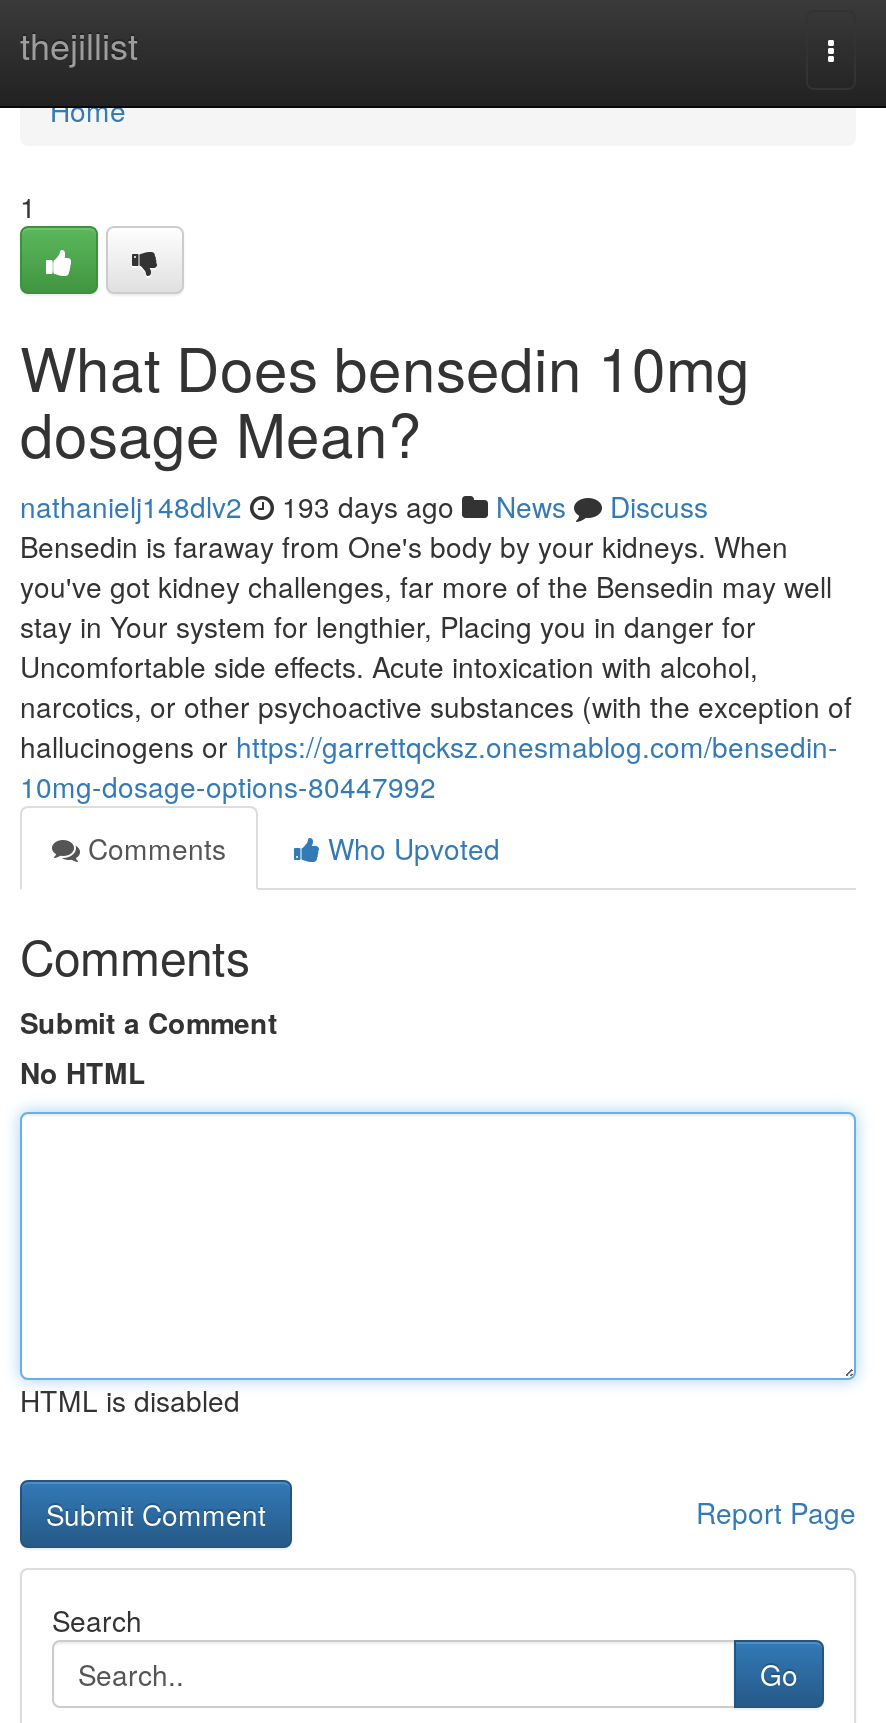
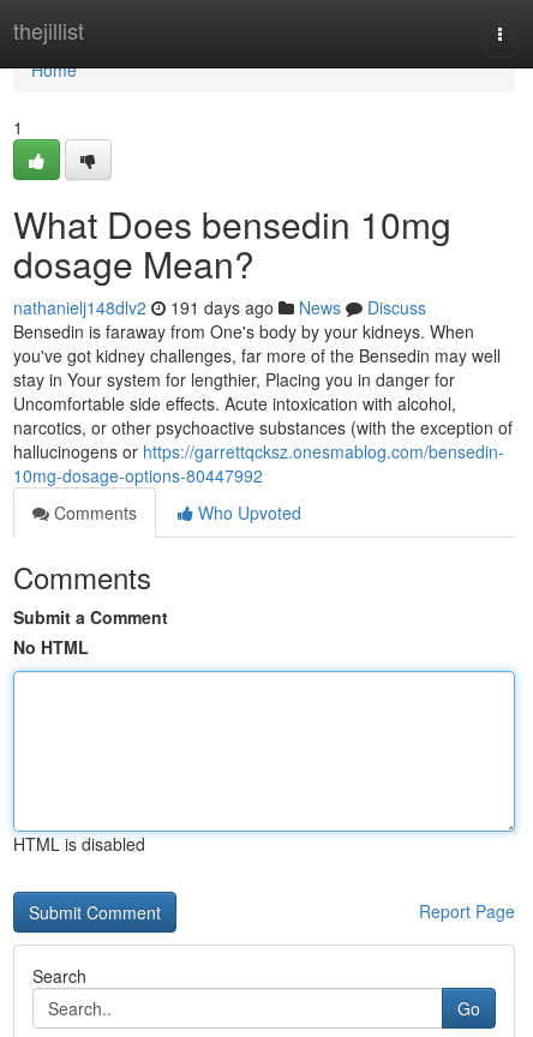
[20,486,708,526] nathanielj148dlv2 193 days ago News Discuss -> [13,295,426,319] nathanielj148dlv2 191 days ago News Discuss

